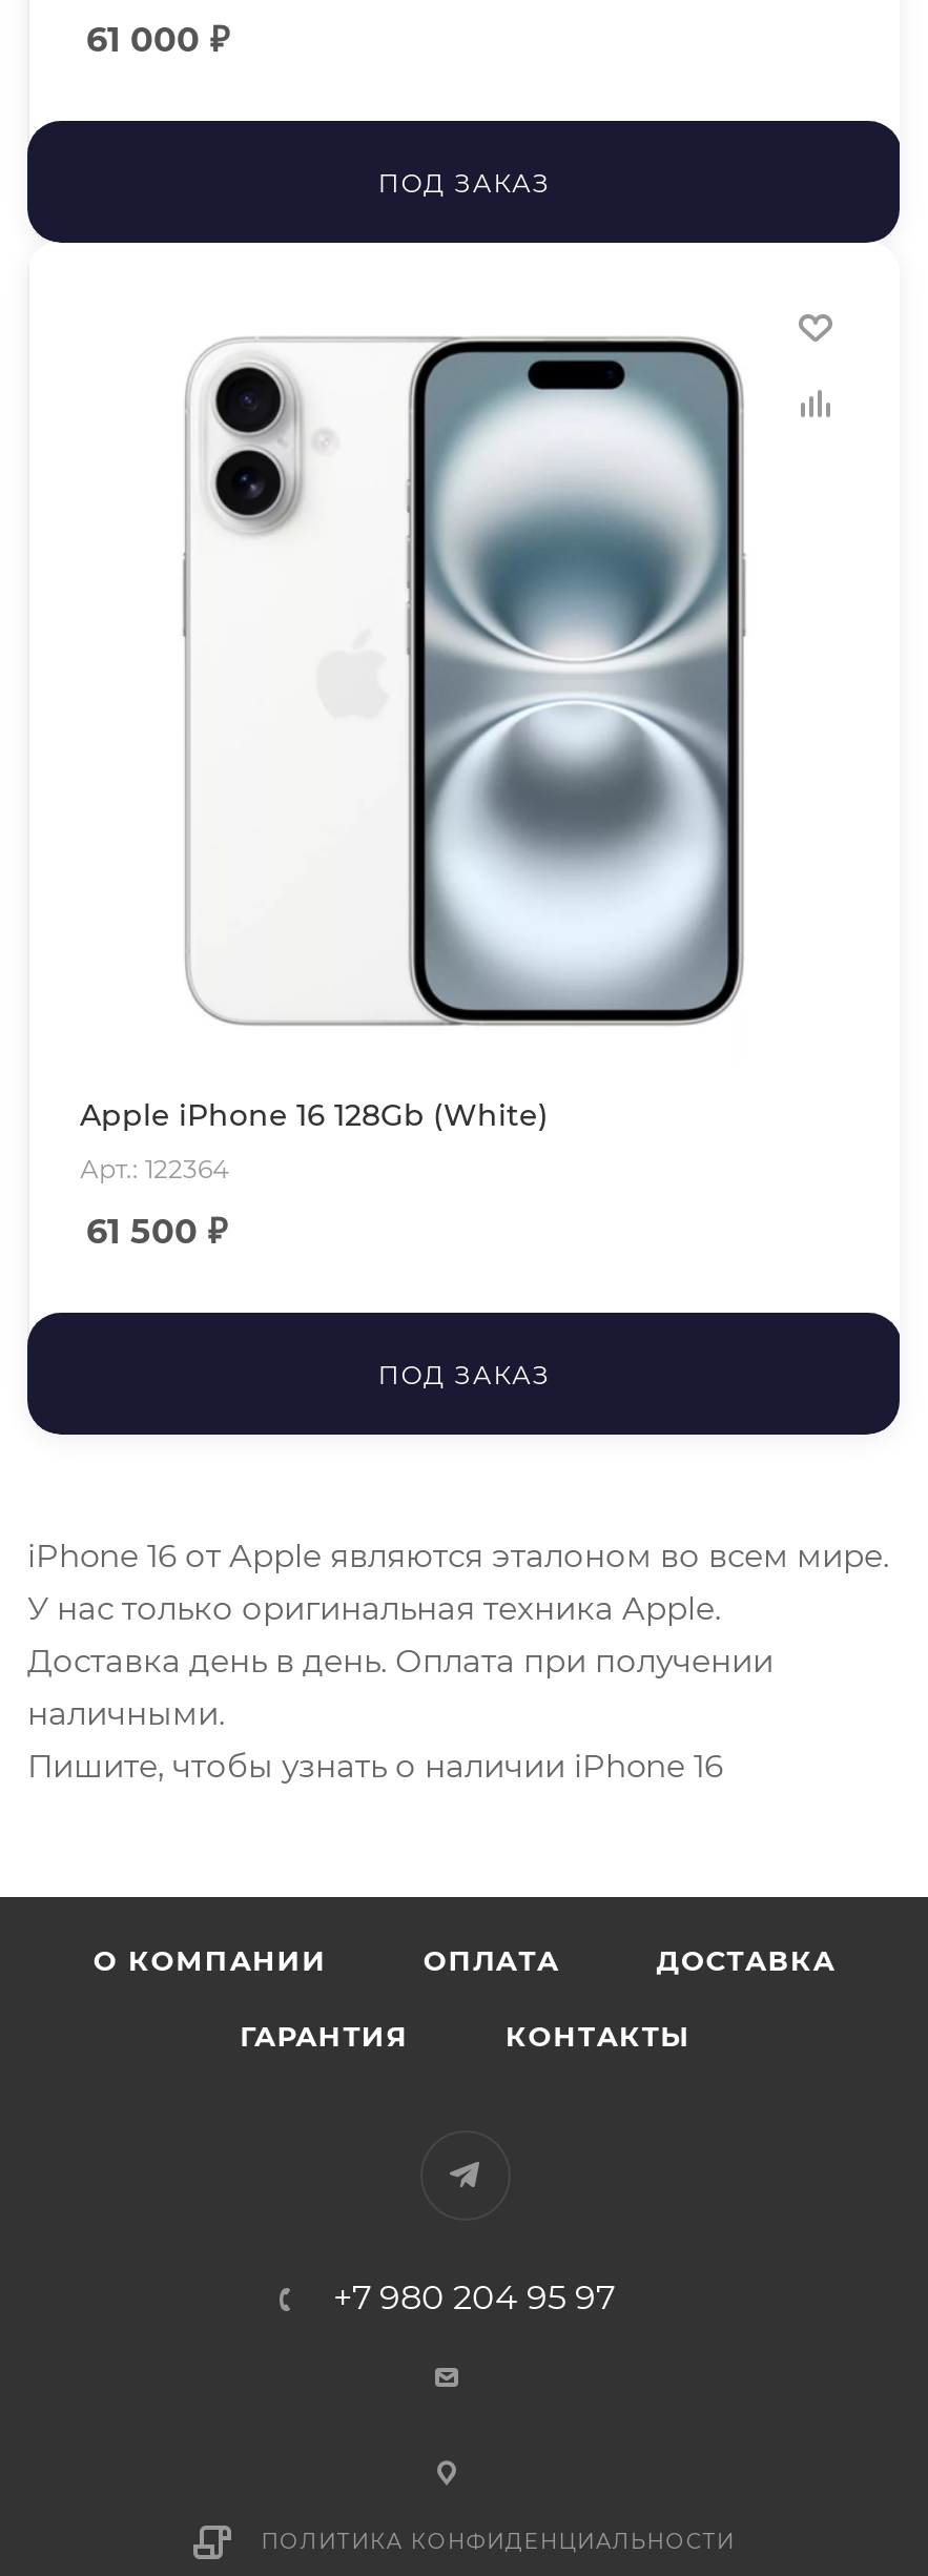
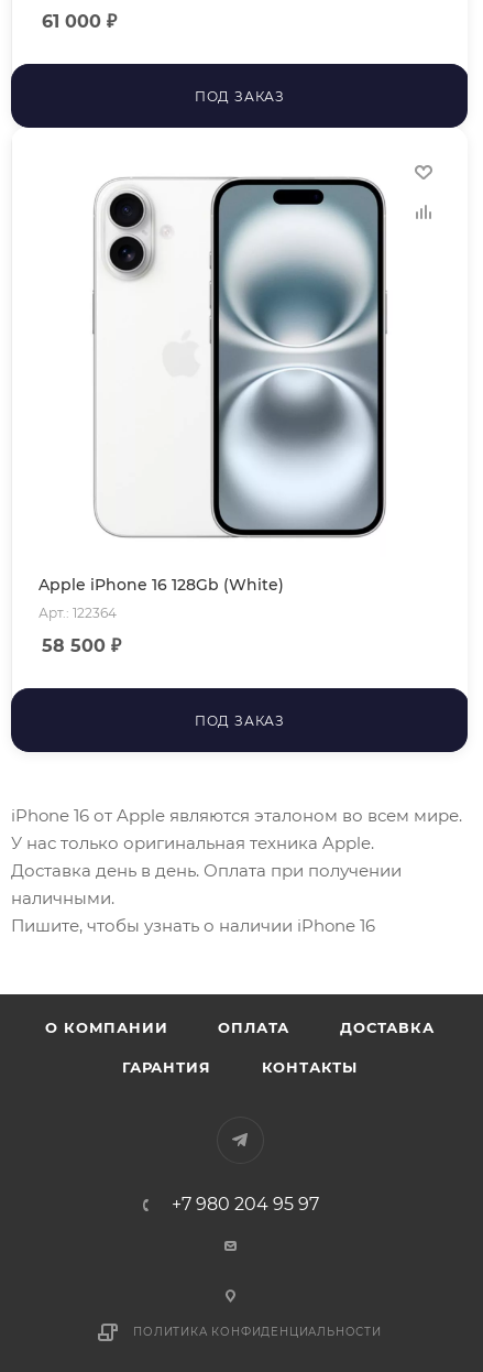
[86,1212,227,1252] 61 500 ₽ -> [42,635,121,656] 58 500 ₽

